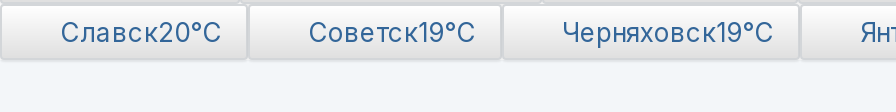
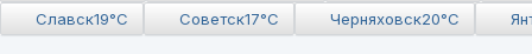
[60,16,222,48] Славск20°C -> [36,9,128,28] Славск19°C
[308,16,476,48] Советск19°C -> [179,9,279,28] Советск17°C
[562,16,774,48] Черняховск19°C -> [330,9,460,28] Черняховск20°C

